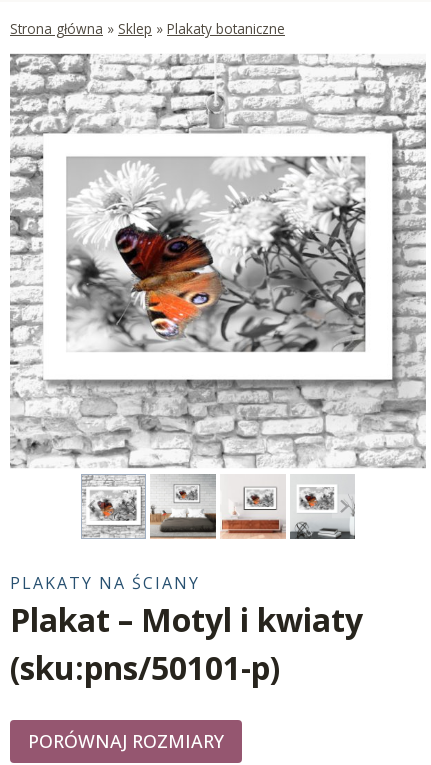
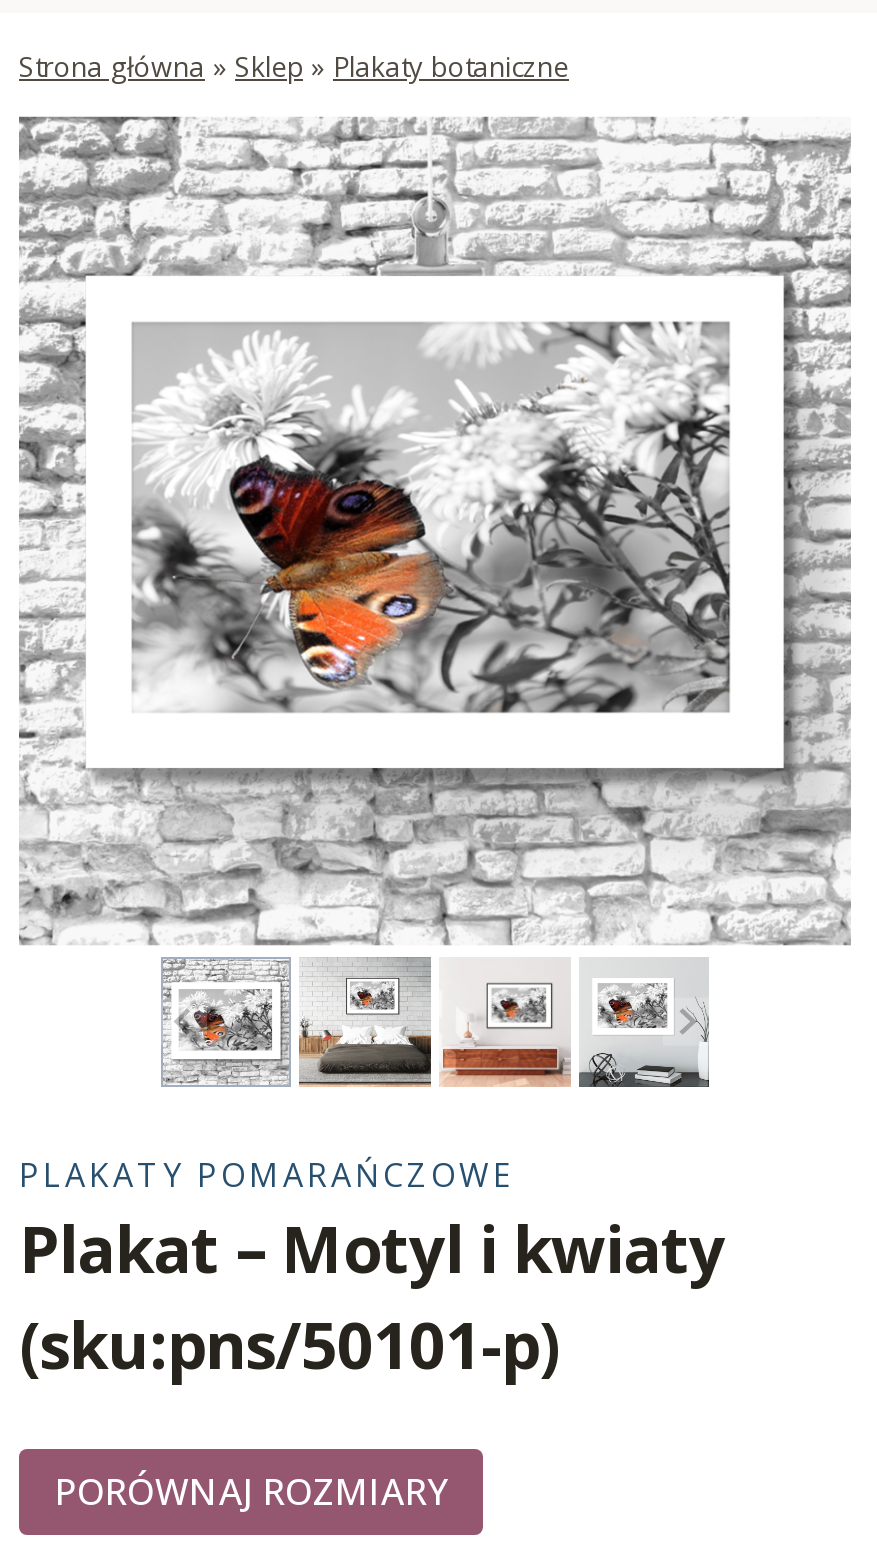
[10,572,200,594] PLAKATY NA ŚCIANY -> [19,1153,515,1197] PLAKATY POMARAŃCZOWE

